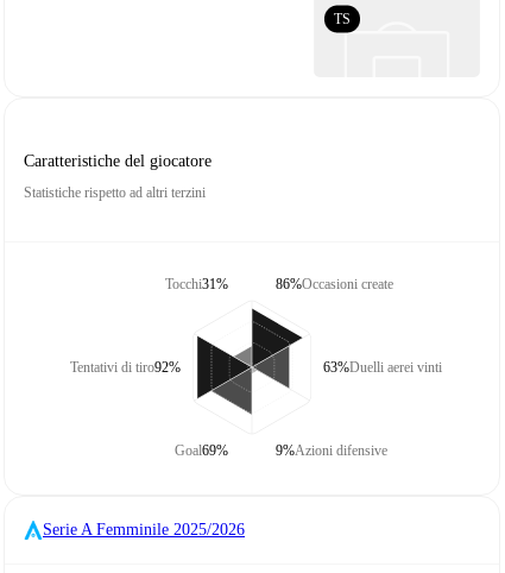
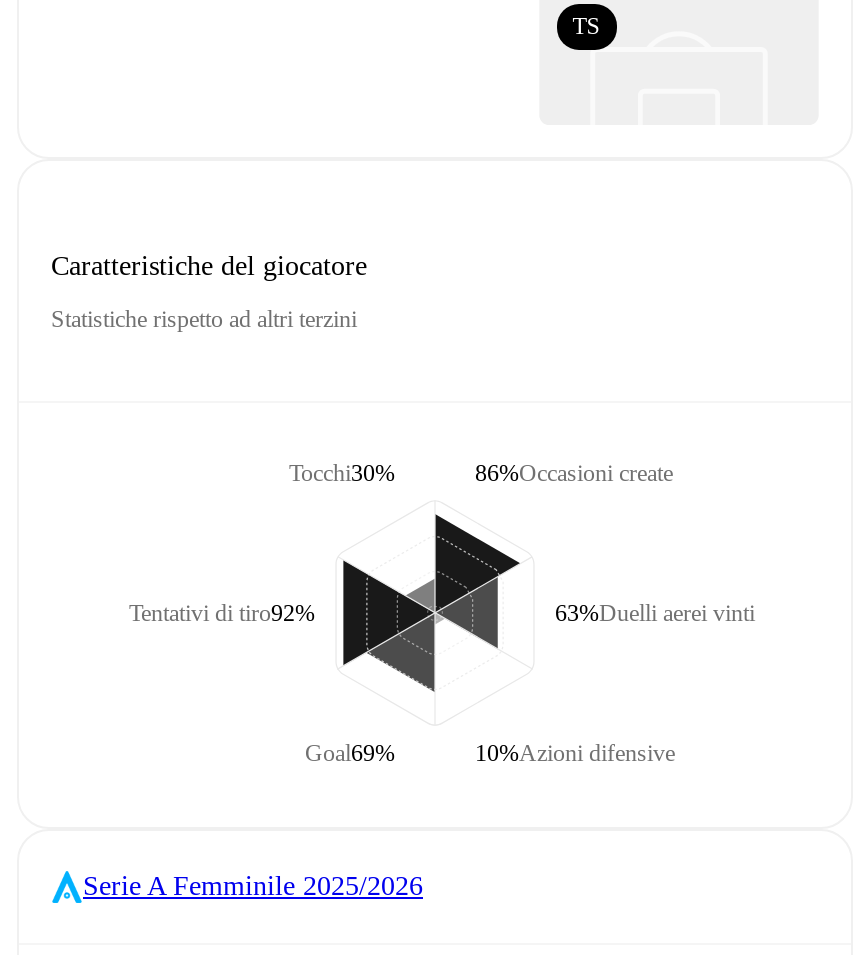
[165,275,228,292] Tocchi31% -> [289,458,395,486] Tocchi30%
[276,442,387,458] 9% Azioni difensive -> [475,738,675,766] 10% Azioni difensive

